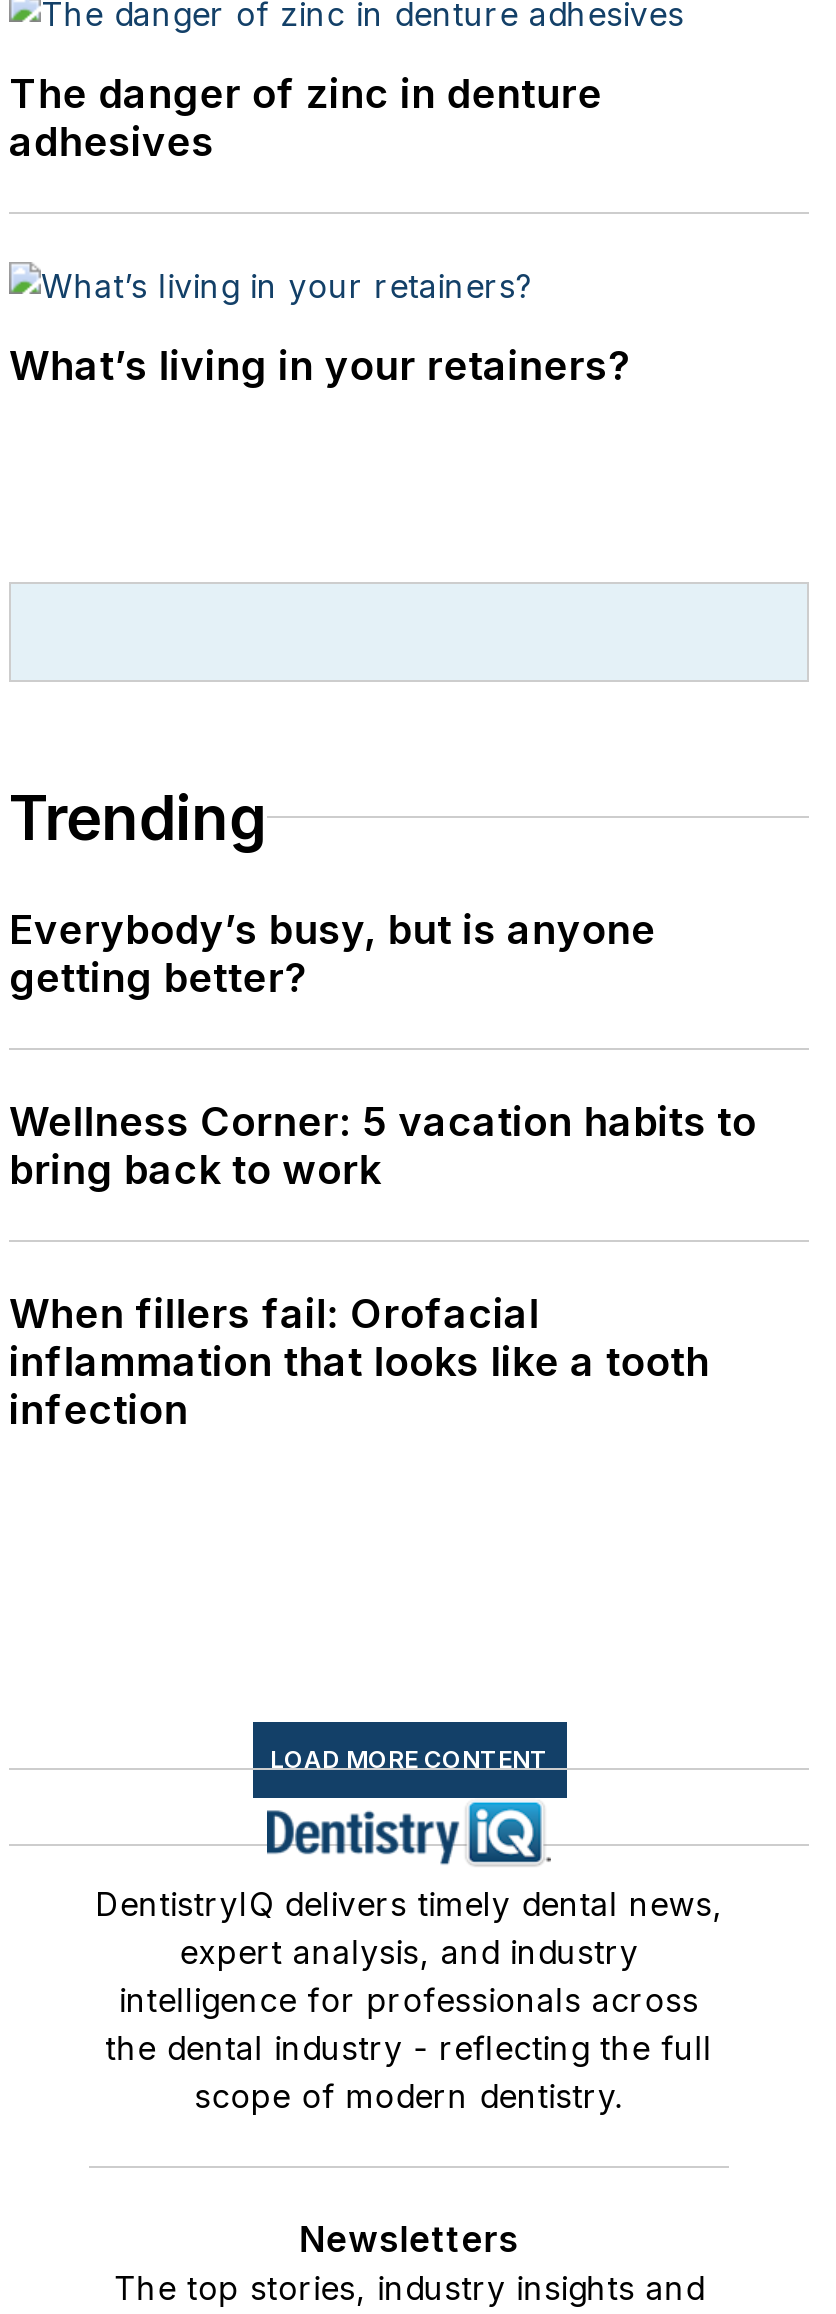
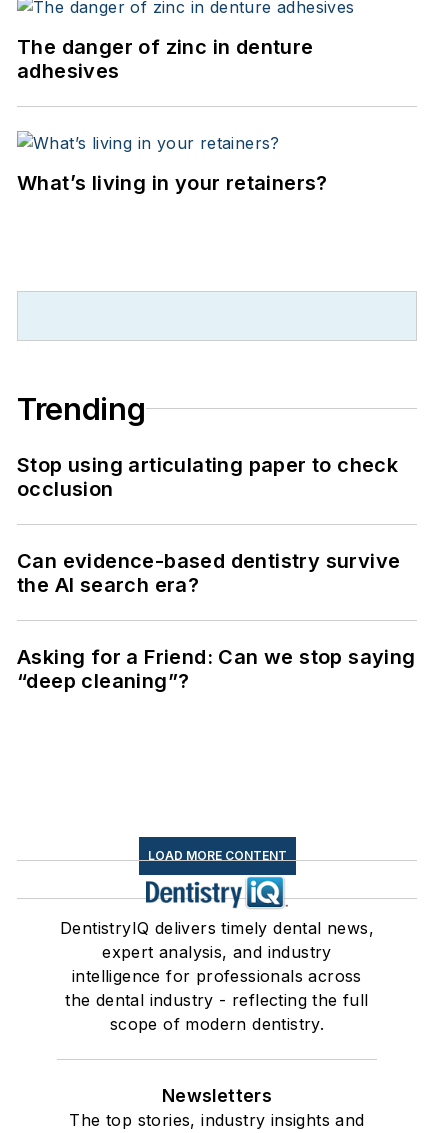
[9,906,656,1002] Everybody’s busy, but is anyone | getting better? -> [17,453,398,501] Stop using articulating paper to check | occlusion
[9,1098,757,1194] Wellness Corner: 5 vacation habits to | bring back to work -> [17,549,400,597] Can evidence-based dentistry survive | the AI search era?
[9,1290,710,1434] When fillers fail: Orofacial | inflammation that looks like a tooth | infection -> [17,645,416,693] Asking for a Friend: Can we stop saying | “deep cleaning”?

